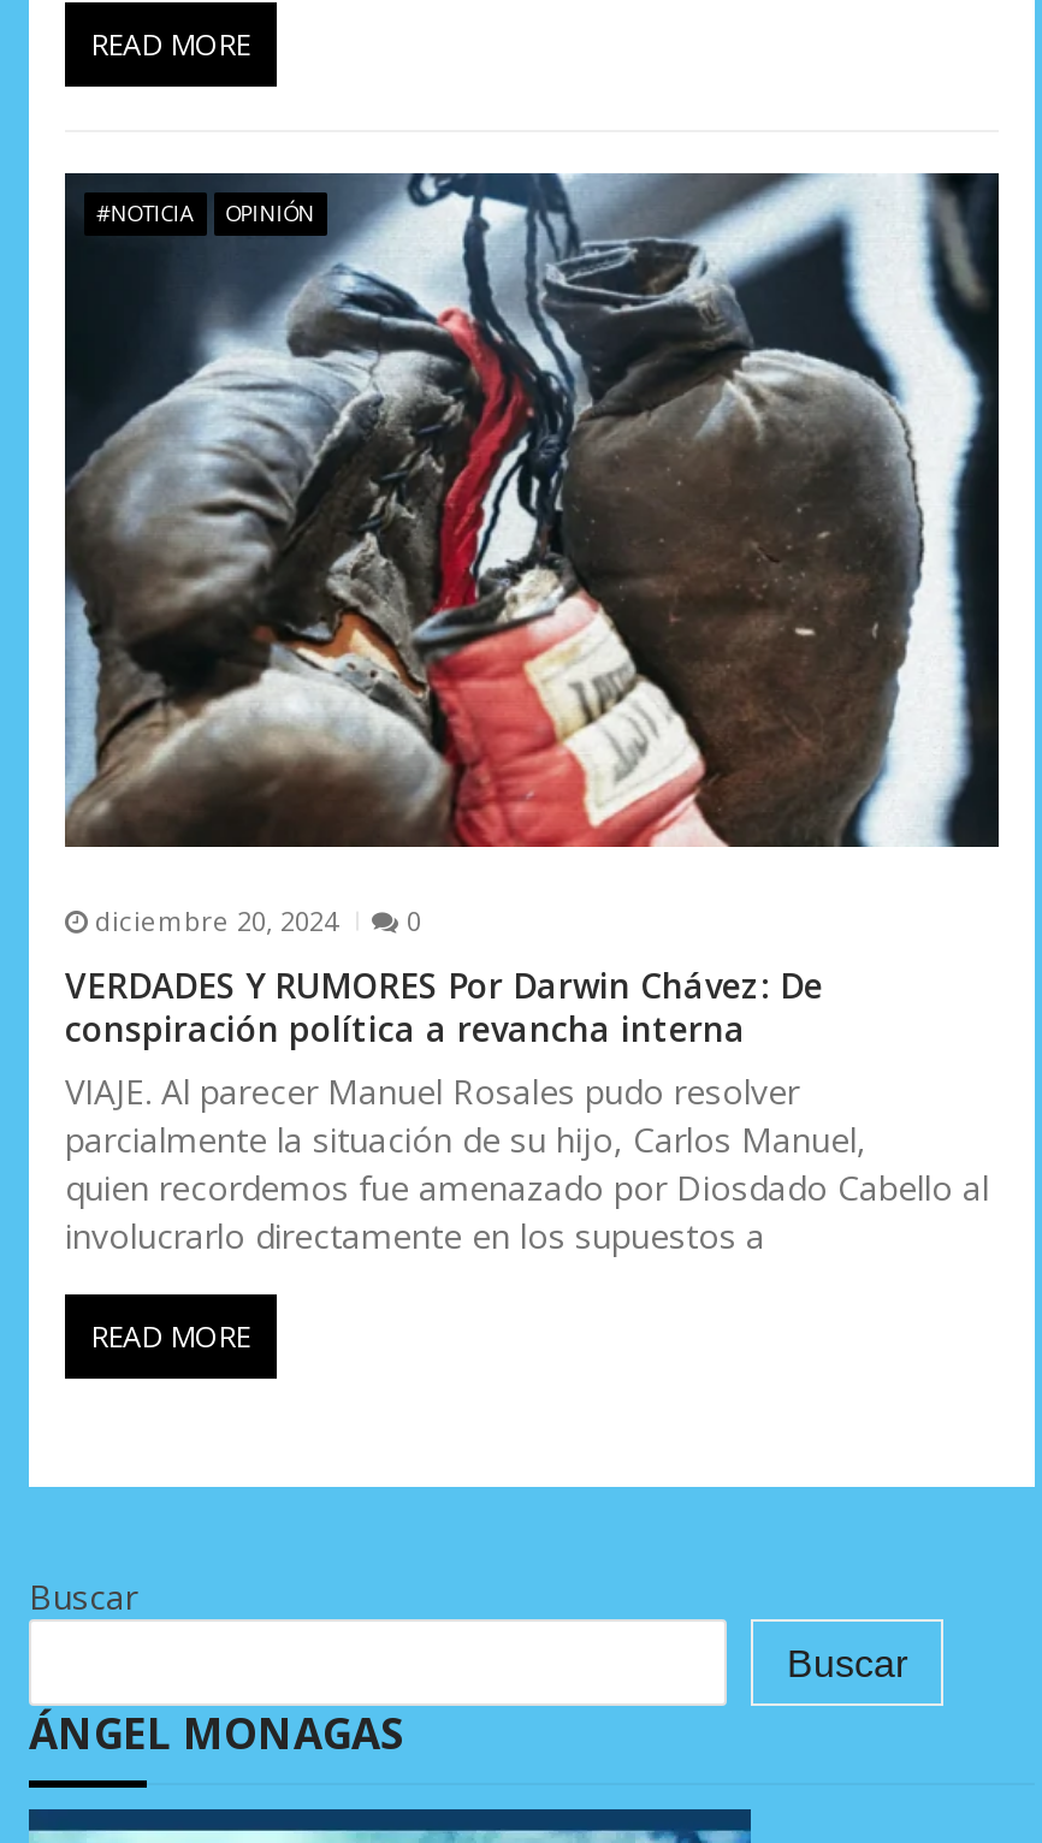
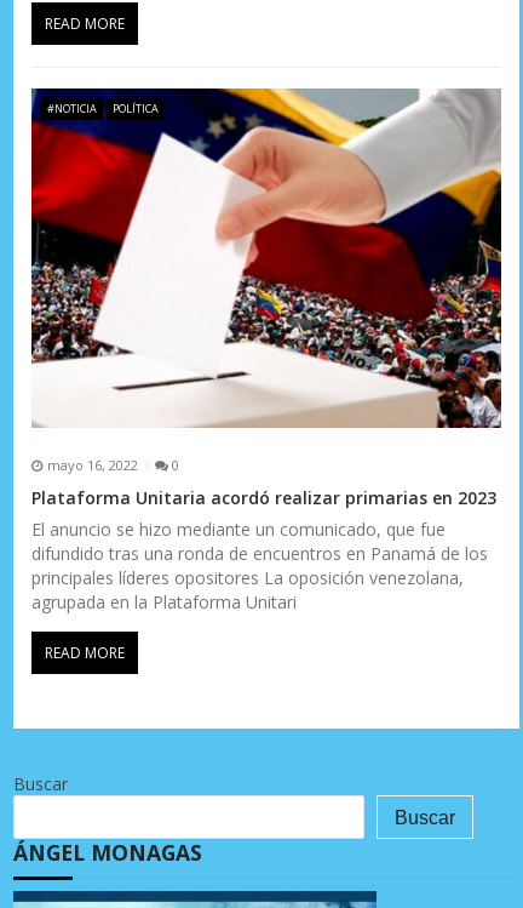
[63,171,1001,849] [image] | OPINIÓN -> [30,87,502,429] [image] | POLÍTICA
[95,903,421,940] diciembre 20, 2024 0 -> [47,456,179,475] mayo 16, 2022 0
[65,962,989,1258] VERDADES Y RUMORES Por Darwin Chávez: De | conspiración política a revancha interna | VIAJE. Al parecer Manuel Rosales pudo resolver | parcialmente la situación de su hijo, Carlos Manuel, | quien recordemos fue amenazado por Diosdado Cabello al | involucrarlo directamente en los supuestos a -> [31,486,496,613] Plataforma Unitaria acordó realizar primarias en 2023 | El anuncio se hizo mediante un comunicado, que fue | difundido tras una ronda de encuentros en Panamá de los | principales líderes opositores La oposición venezolana, | agrupada en la Plataforma Unitari

